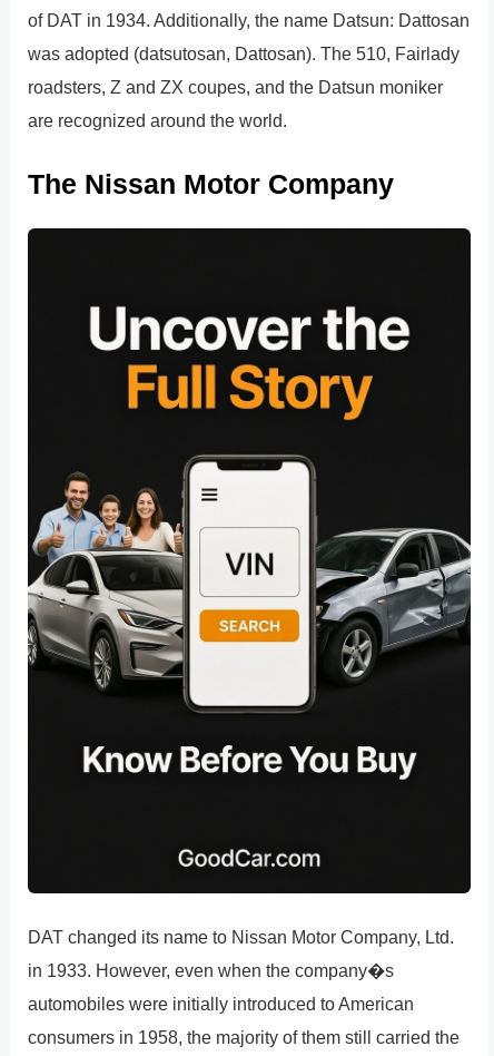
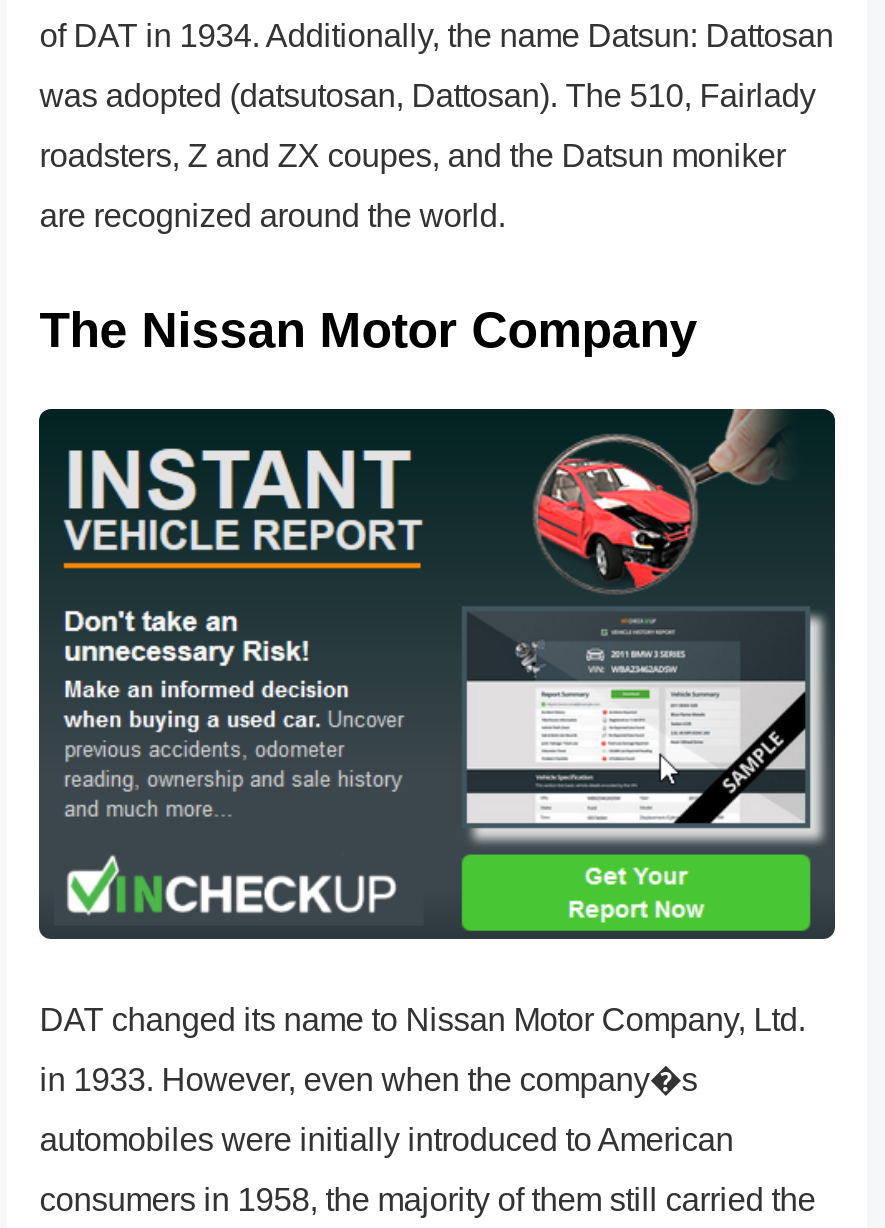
[27,227,472,893] [image] -> [39,407,835,939] [image]

